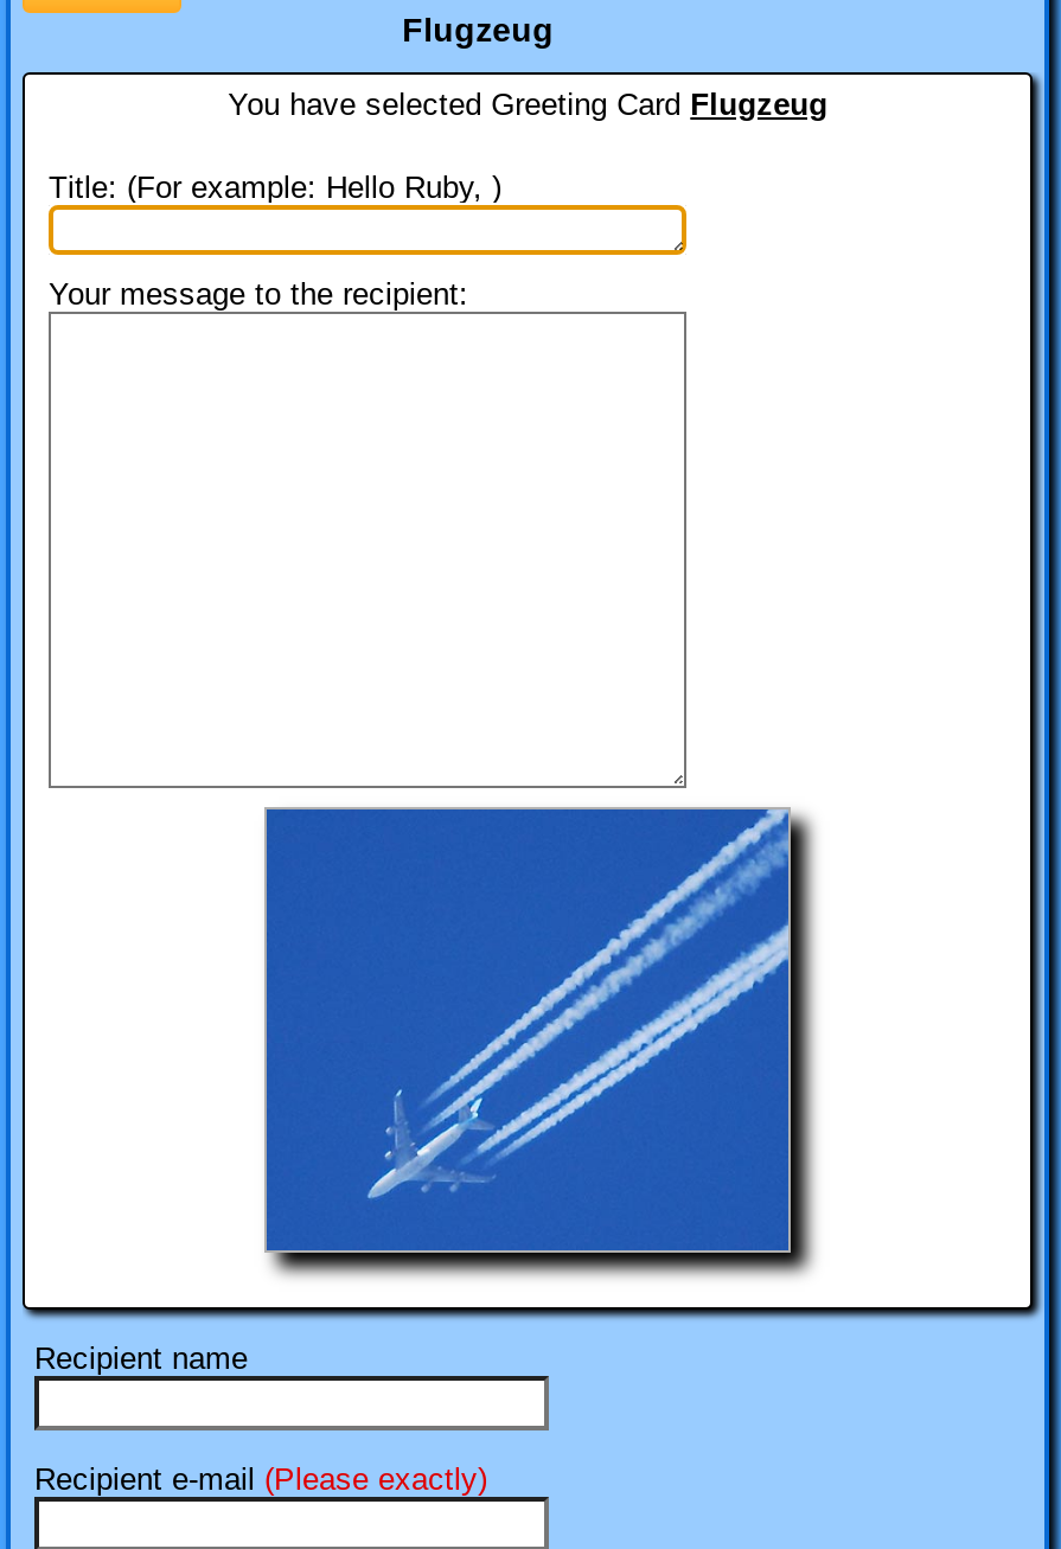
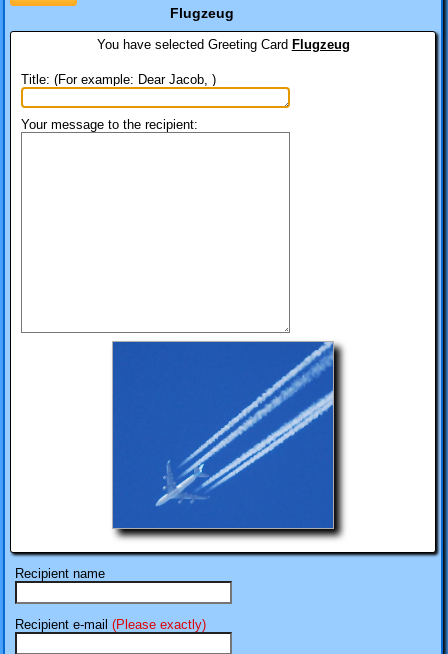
[49,168,501,204] Title: (For example: Hello Ruby, ) -> [21,71,216,86] Title: (For example: Dear Jacob, )

